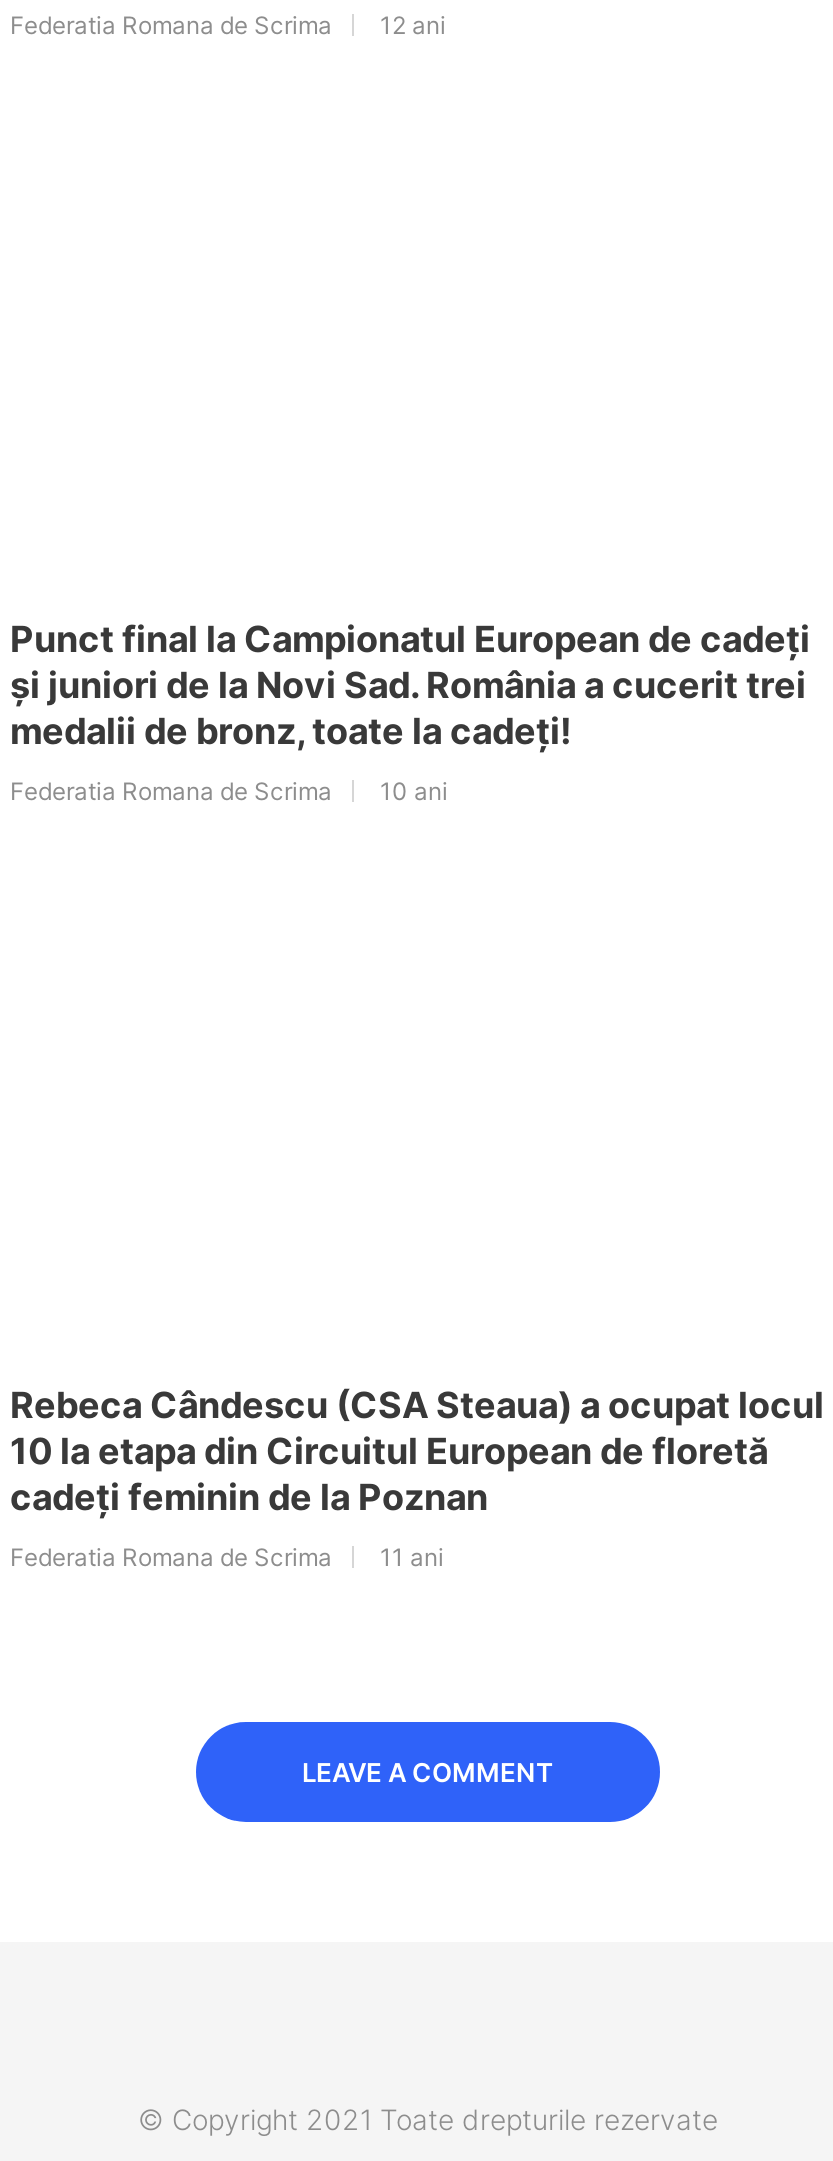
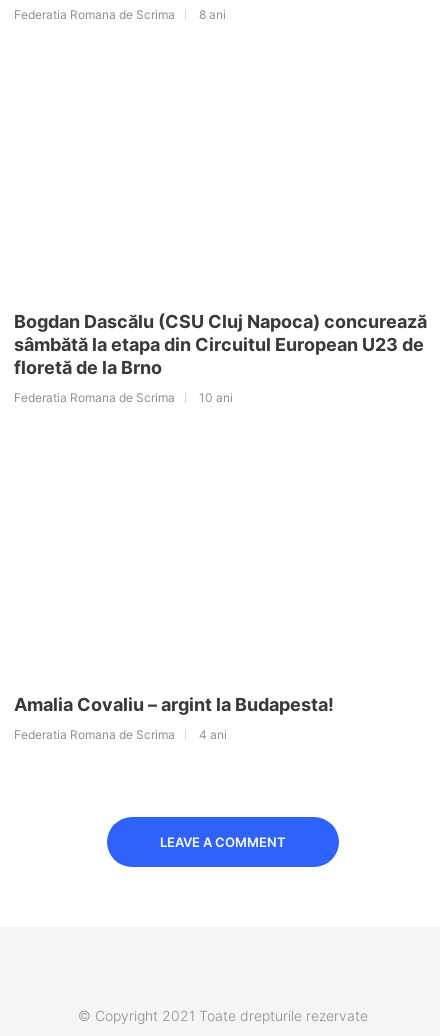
[10,10,446,40] Federatia Romana de Scrima 12 ani -> [14,7,226,22] Federatia Romana de Scrima 8 ani
[10,618,810,752] Punct final la Campionatul European de cadeți | și juniori de la Novi Sad. România a cucerit trei | medalii de bronz, toate la cadeți! -> [14,311,427,378] Bogdan Dascălu (CSU Cluj Napoca) concurează | sâmbătă la etapa din Circuitul European U23 de | floretă de la Brno
[10,1384,824,1518] Rebeca Cândescu (CSA Steaua) a ocupat locul | 10 la etapa din Circuitul European de floretă | cadeți feminin de la Poznan -> [14,694,334,715] Amalia Covaliu – argint la Budapesta!
[10,1542,444,1572] Federatia Romana de Scrima 11 ani -> [14,727,227,742] Federatia Romana de Scrima 4 ani

